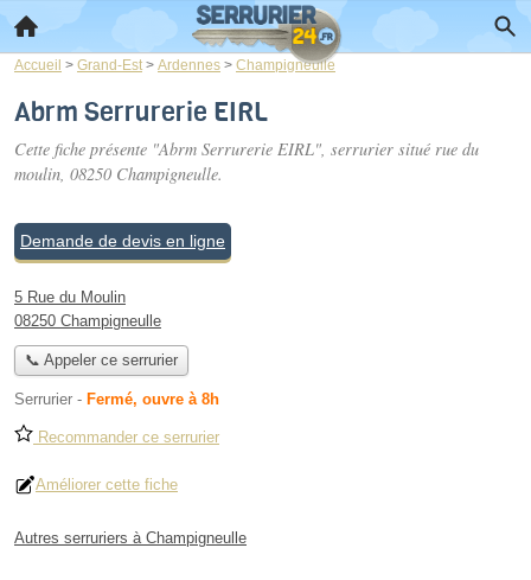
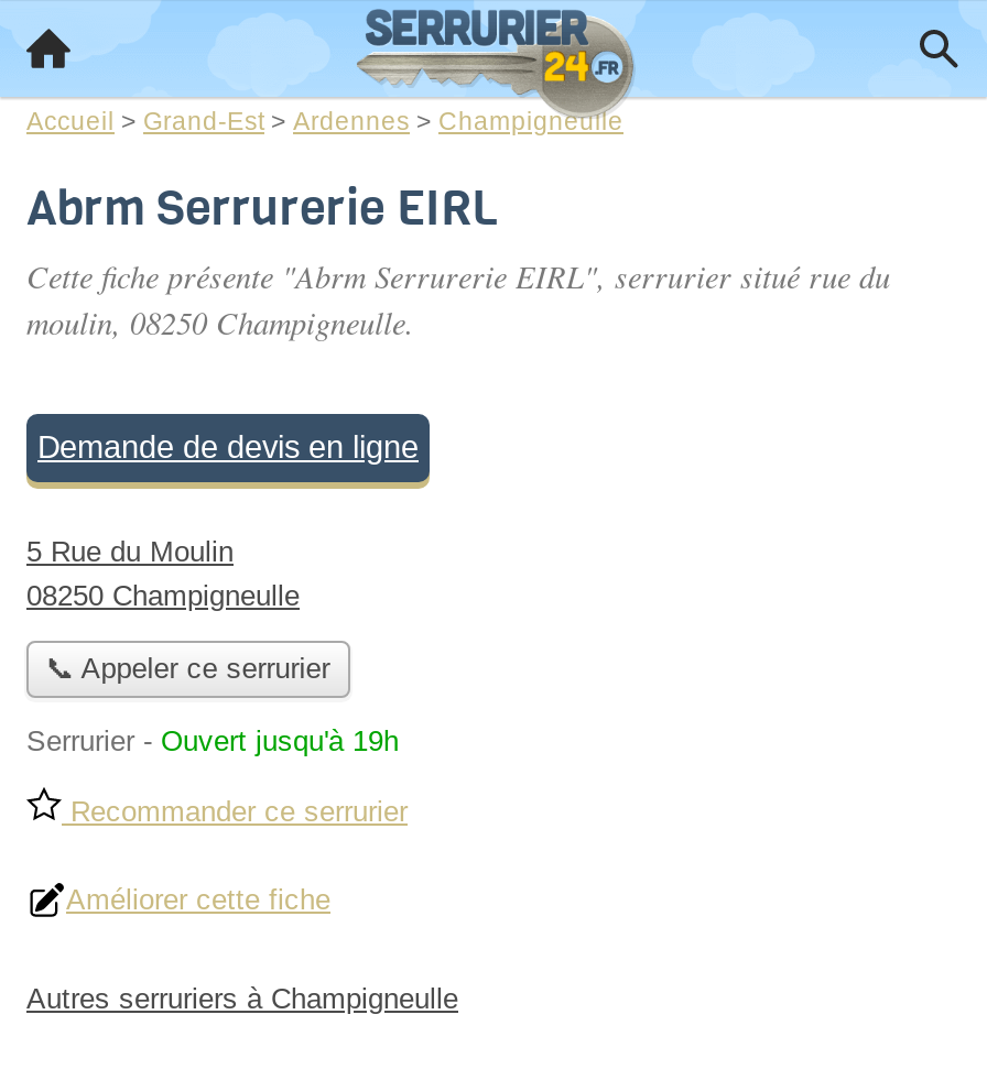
[14,391,219,408] Serrurier - Fermé, ouvre à 8h -> [26,725,399,758] Serrurier - Ouvert jusqu'à 19h

